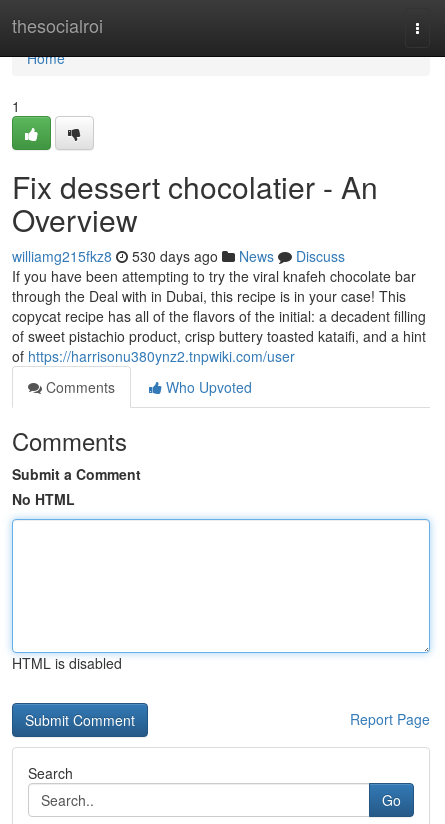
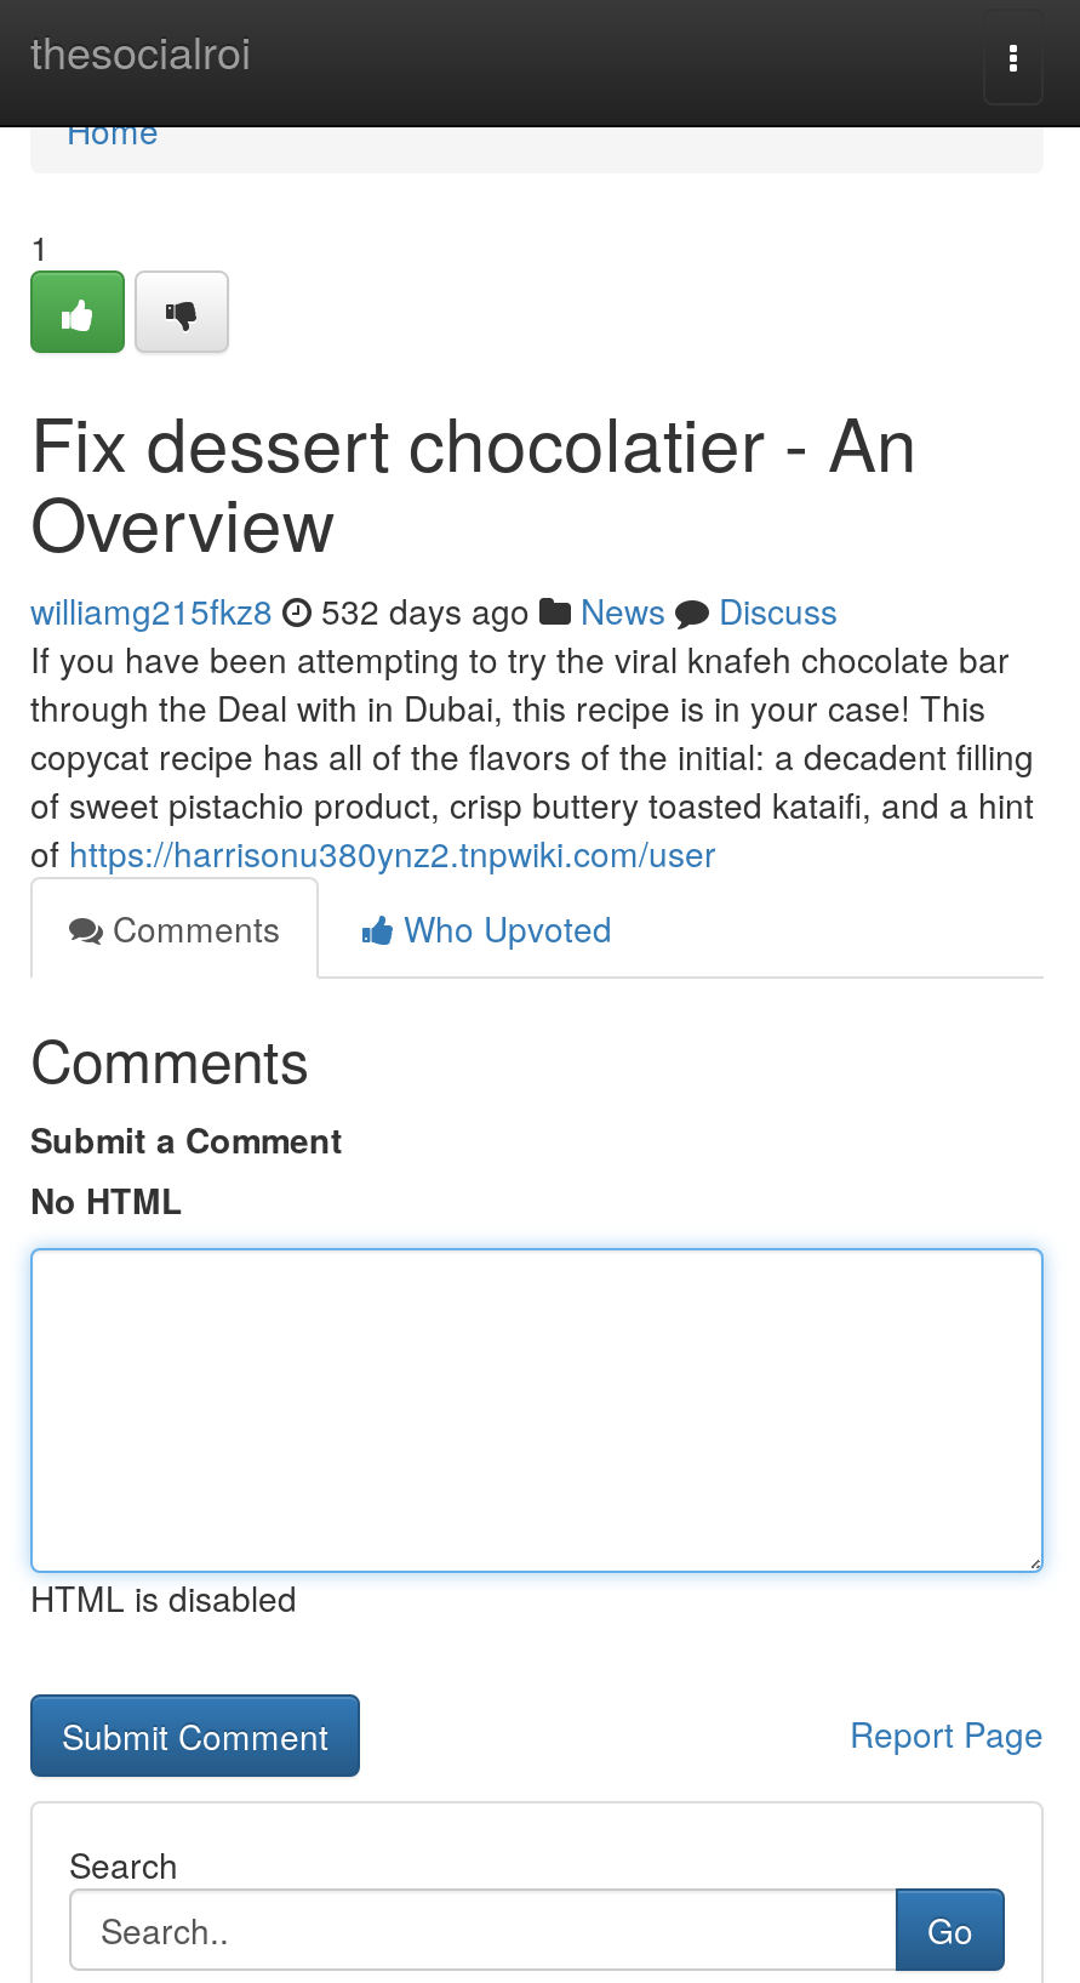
[12,246,345,266] williamg215fkz8 530 days ago News Discuss -> [30,586,838,634] williamg215fkz8 532 days ago News Discuss

